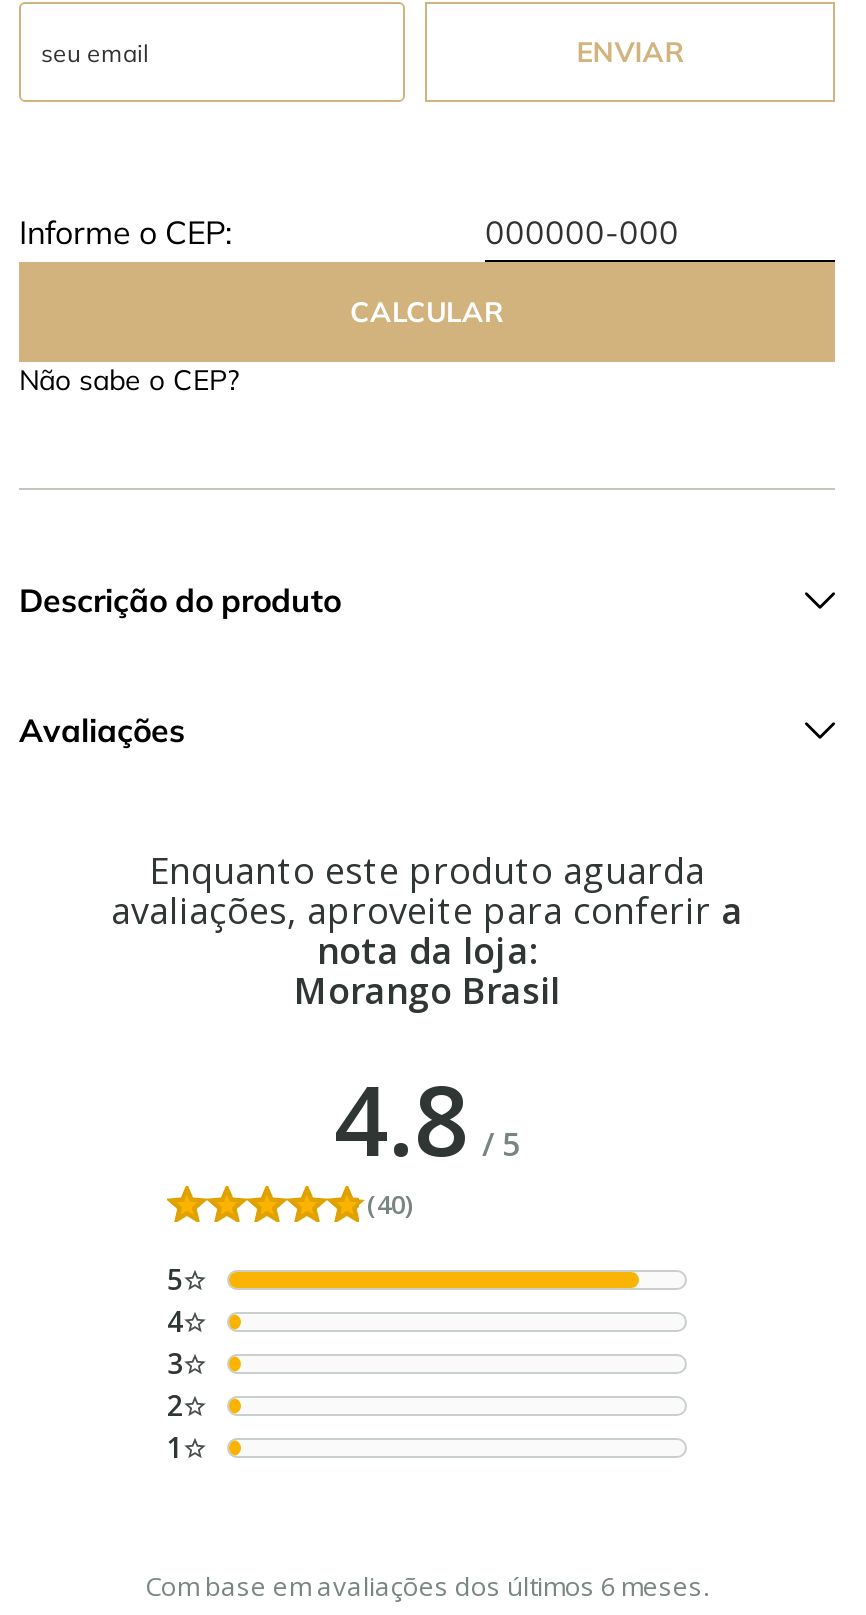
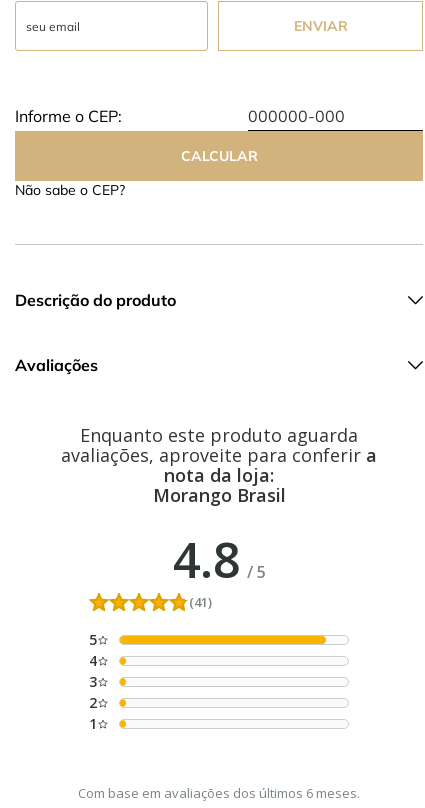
[367,1186,413,1222] (40) -> [189,593,212,611] (41)

